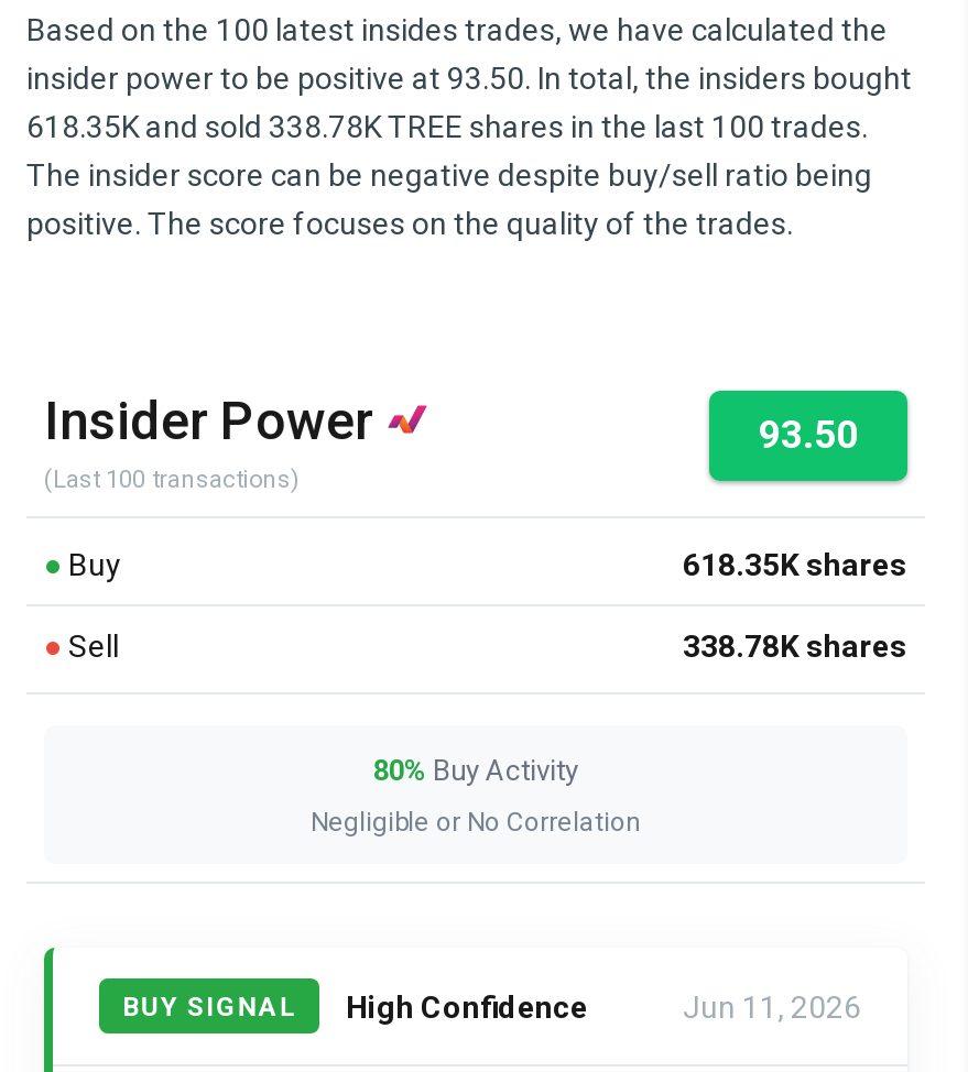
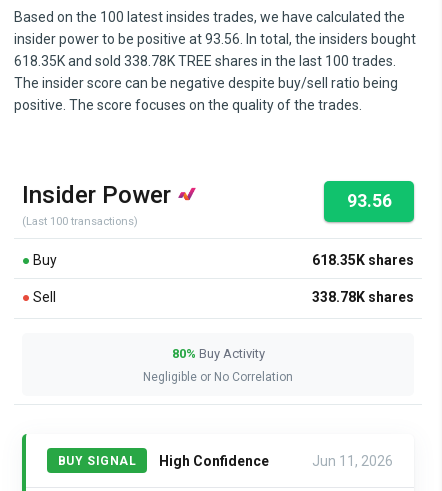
[26,61,912,96] insider power to be positive at 93.50. In total, the insiders bought -> [14,31,416,47] insider power to be positive at 93.56. In total, the insiders bought
[759,413,858,457] 93.50 -> [346,191,391,211] 93.56

